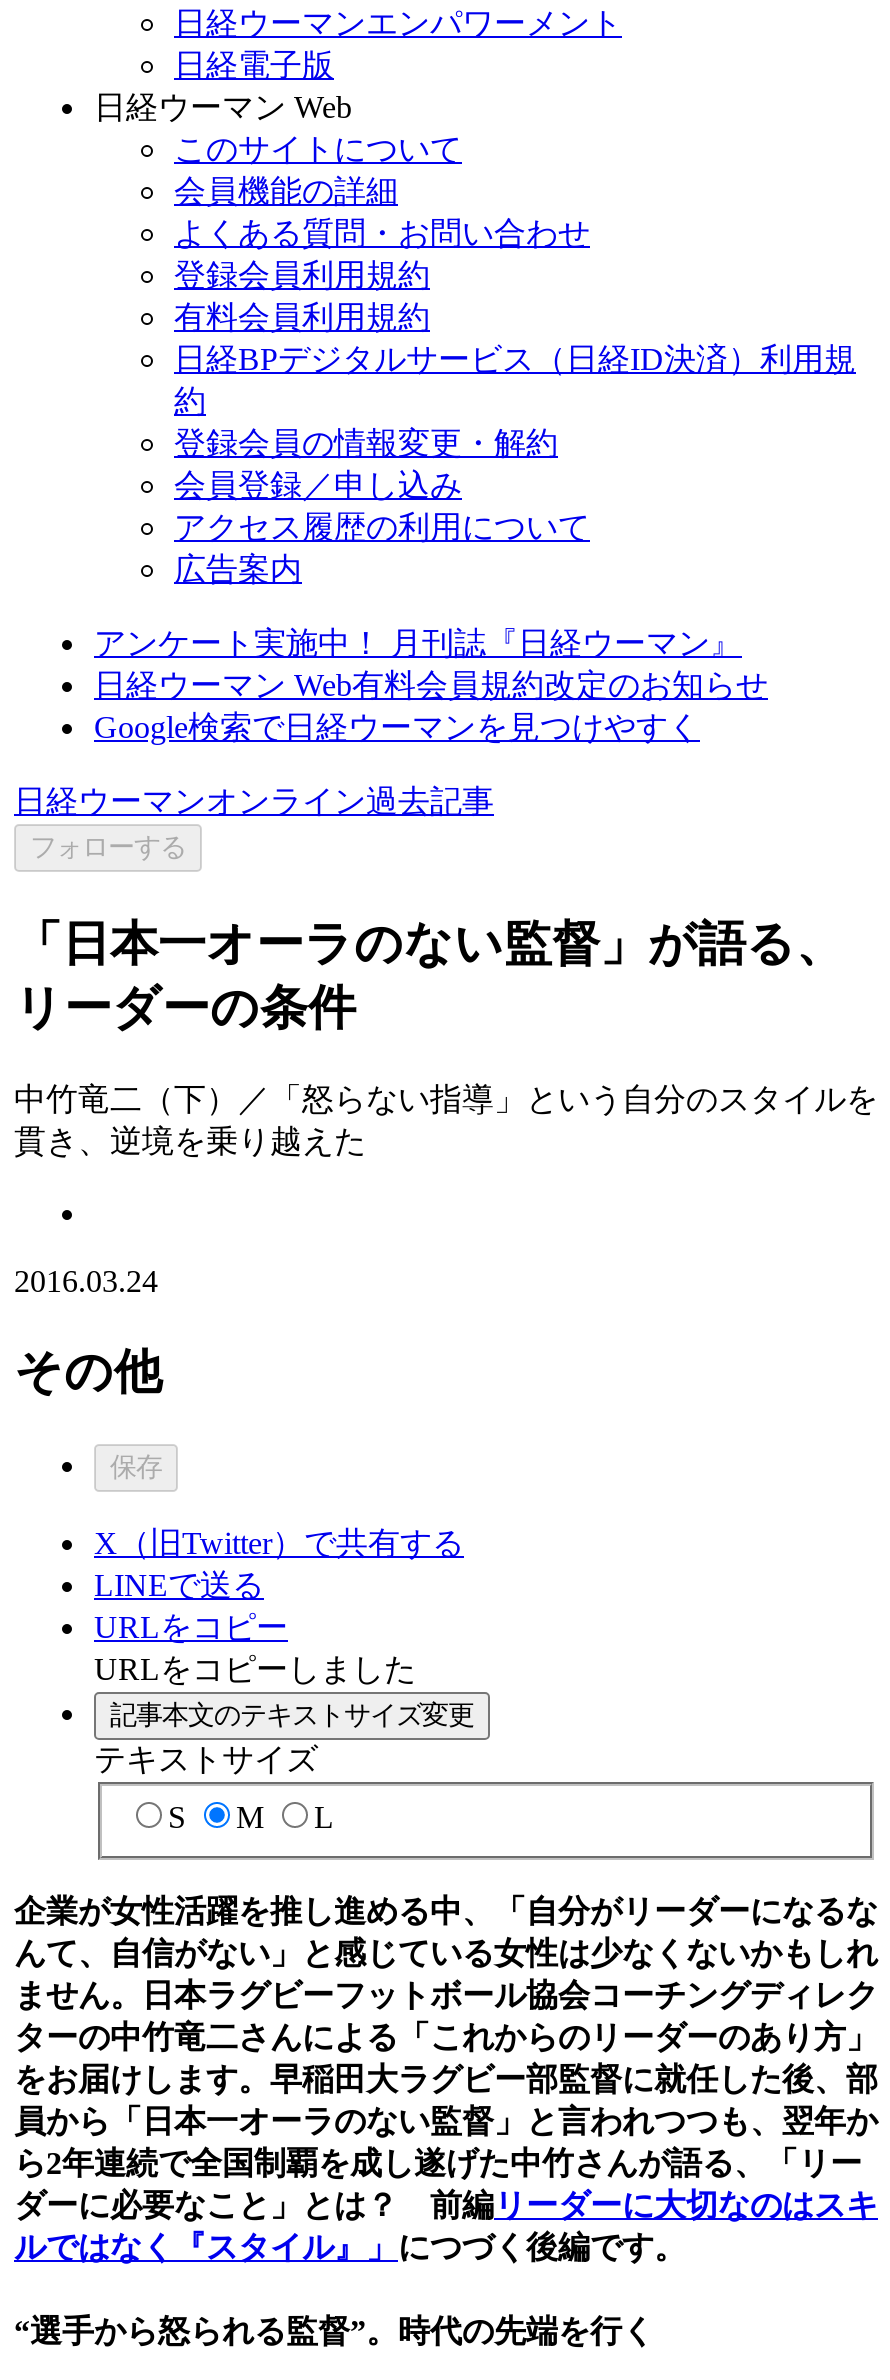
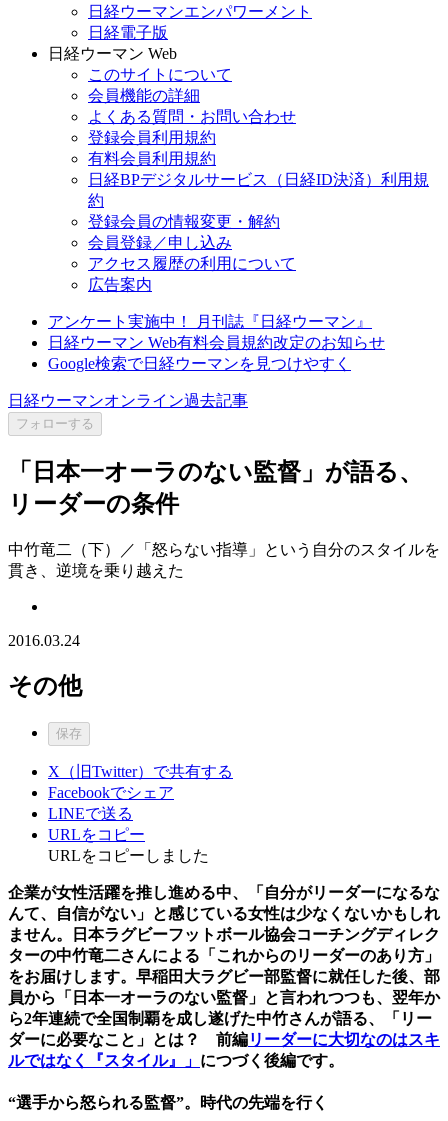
none -> [48,784,174,801] Facebookでシェア
moved [94,1567,416,1685] -> [48,805,209,864]: LINEで送る | URLをコピー | URLをコピーしました
[94,1699,474,1834] 記事本文のテキストサイズ変更 | テキストサイズ | S | M | L -> none

